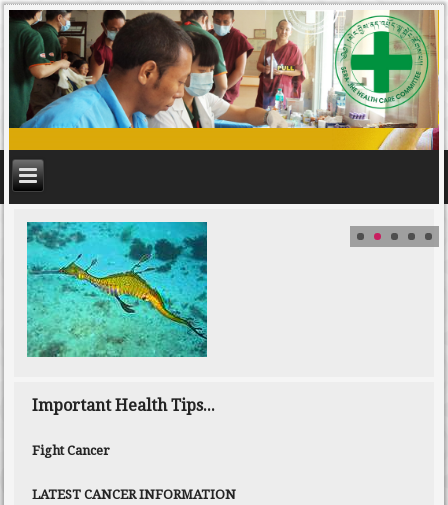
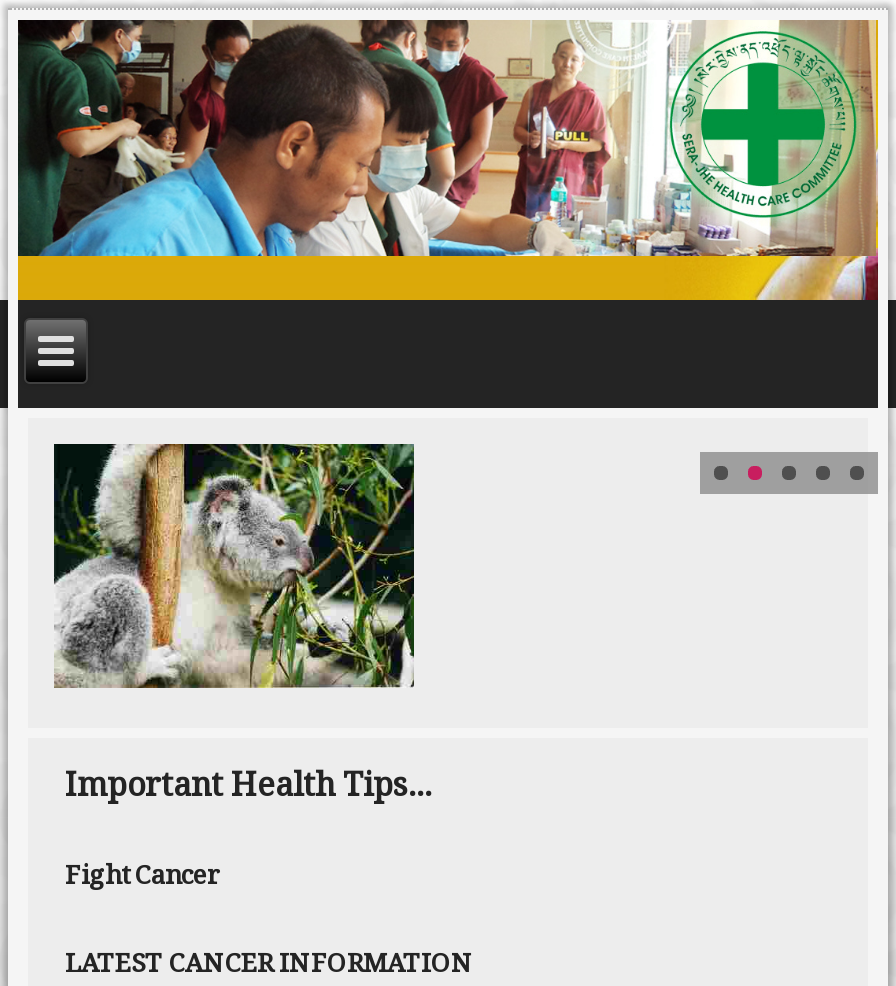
[26,221,208,358] [image] -> [52,442,416,690] [image]

